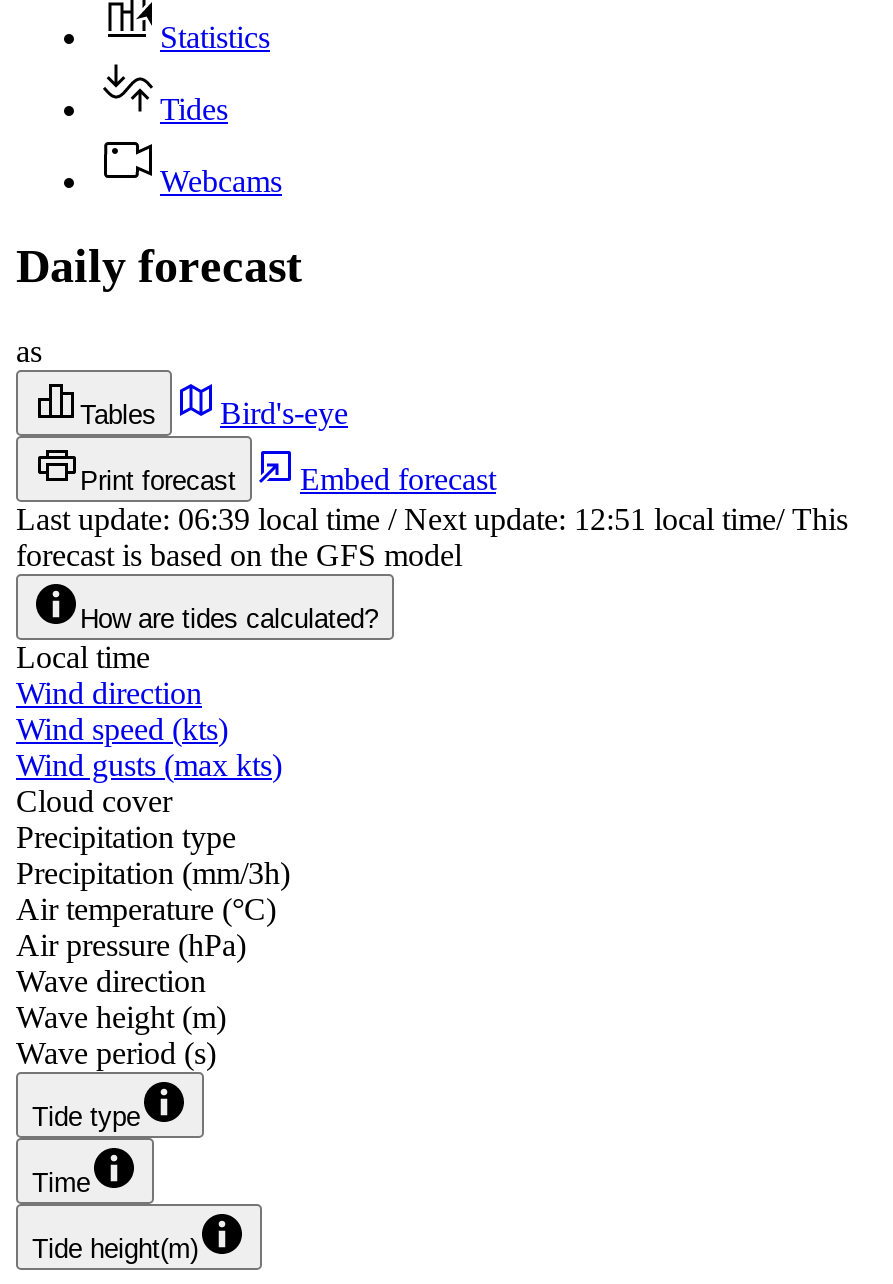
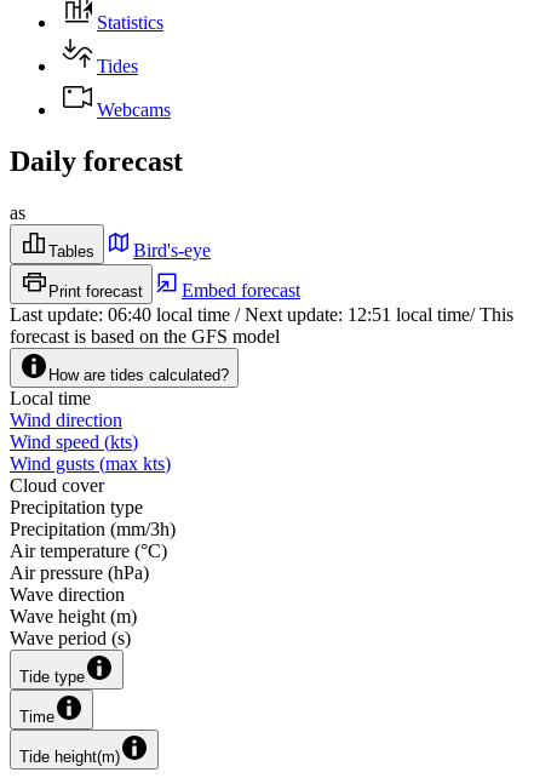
[16,501,848,535] Last update:06:39 local time / Next update: 12:51 local time/ This -> [10,304,513,324] Last update:06:40 local time / Next update: 12:51 local time/ This

